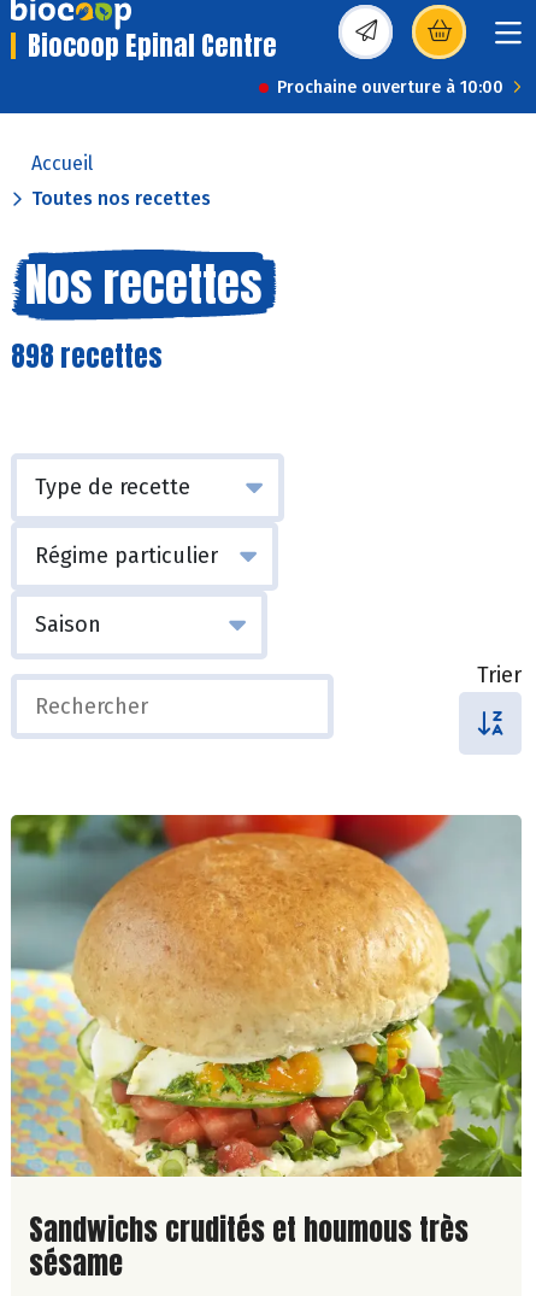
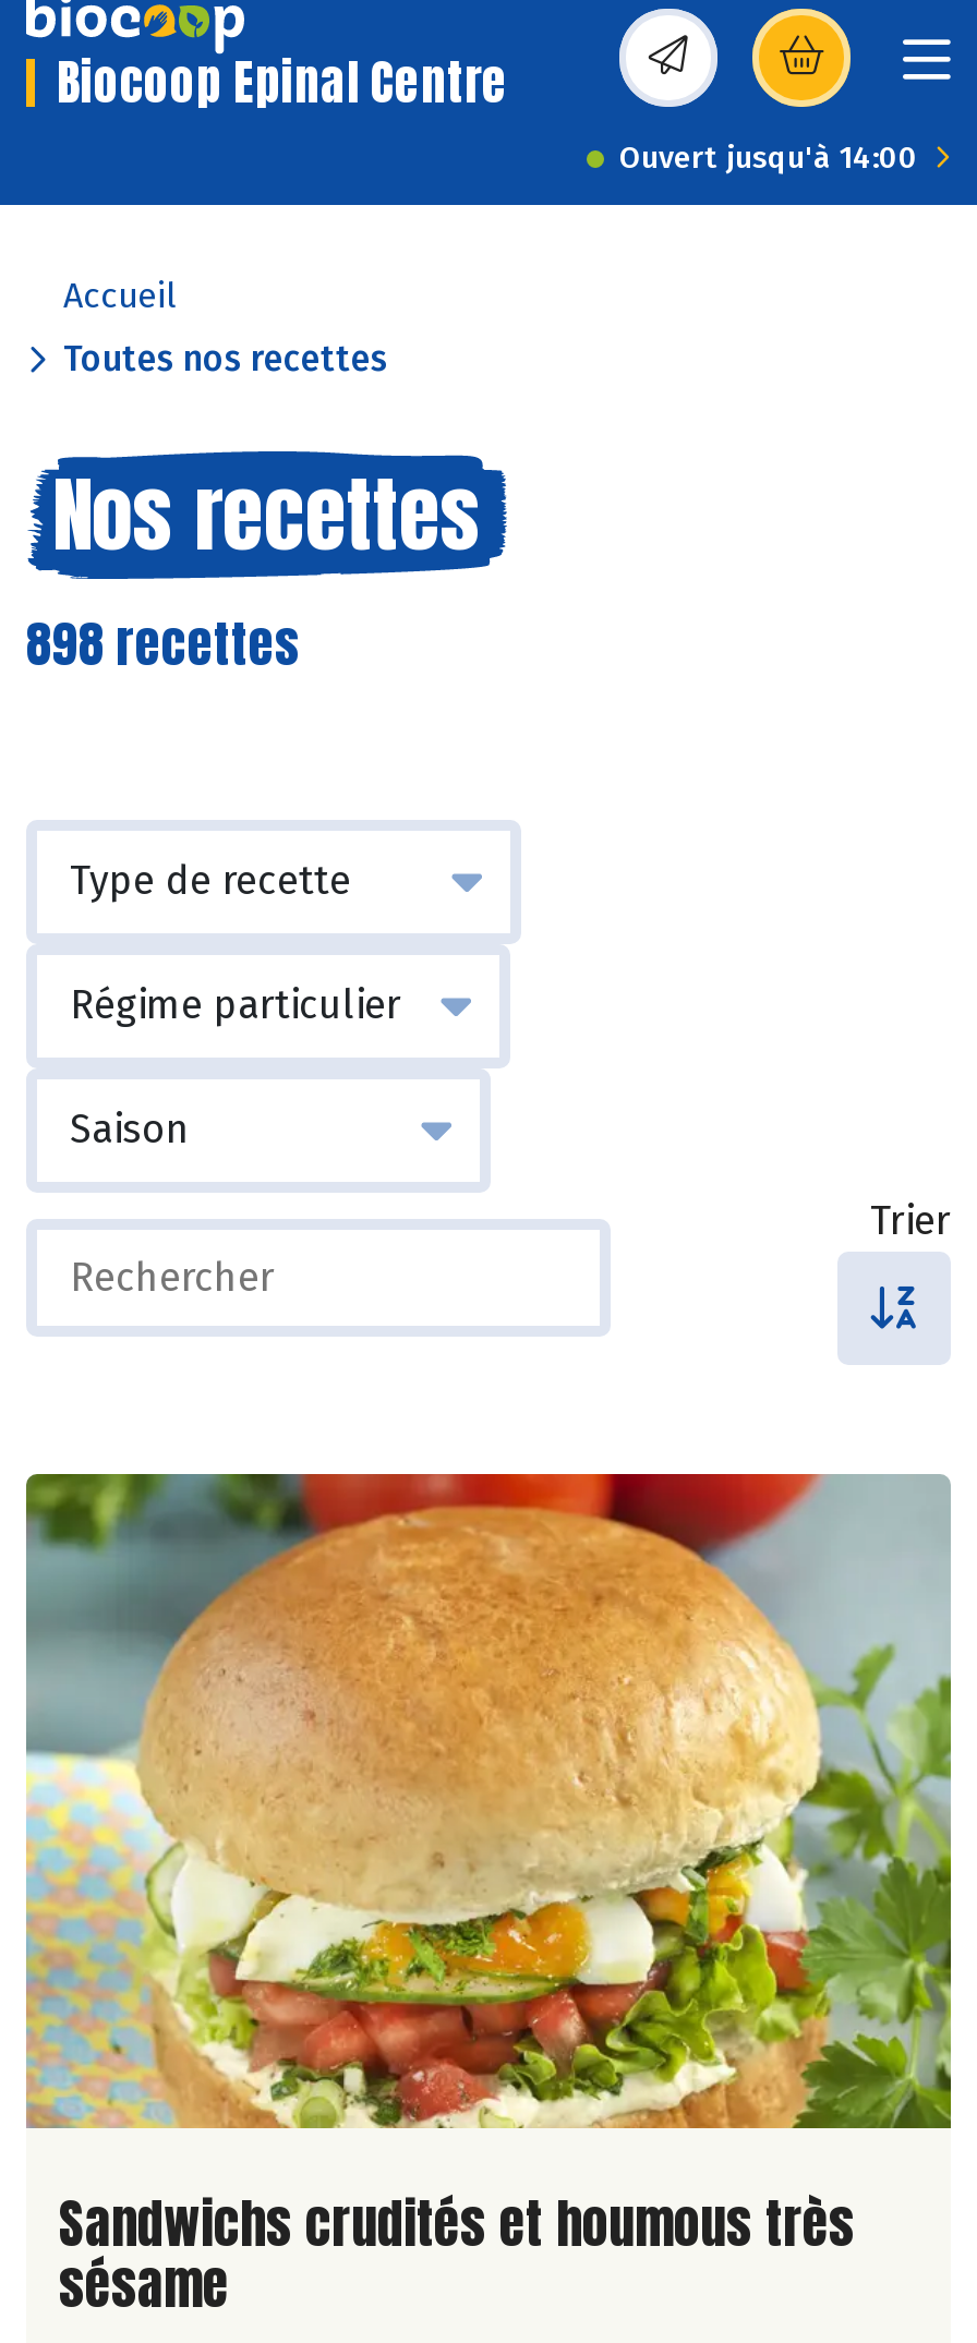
[277,77,503,98] Prochaine ouverture à 10:00 -> [619,140,918,177] Ouvert jusqu'à 14:00

